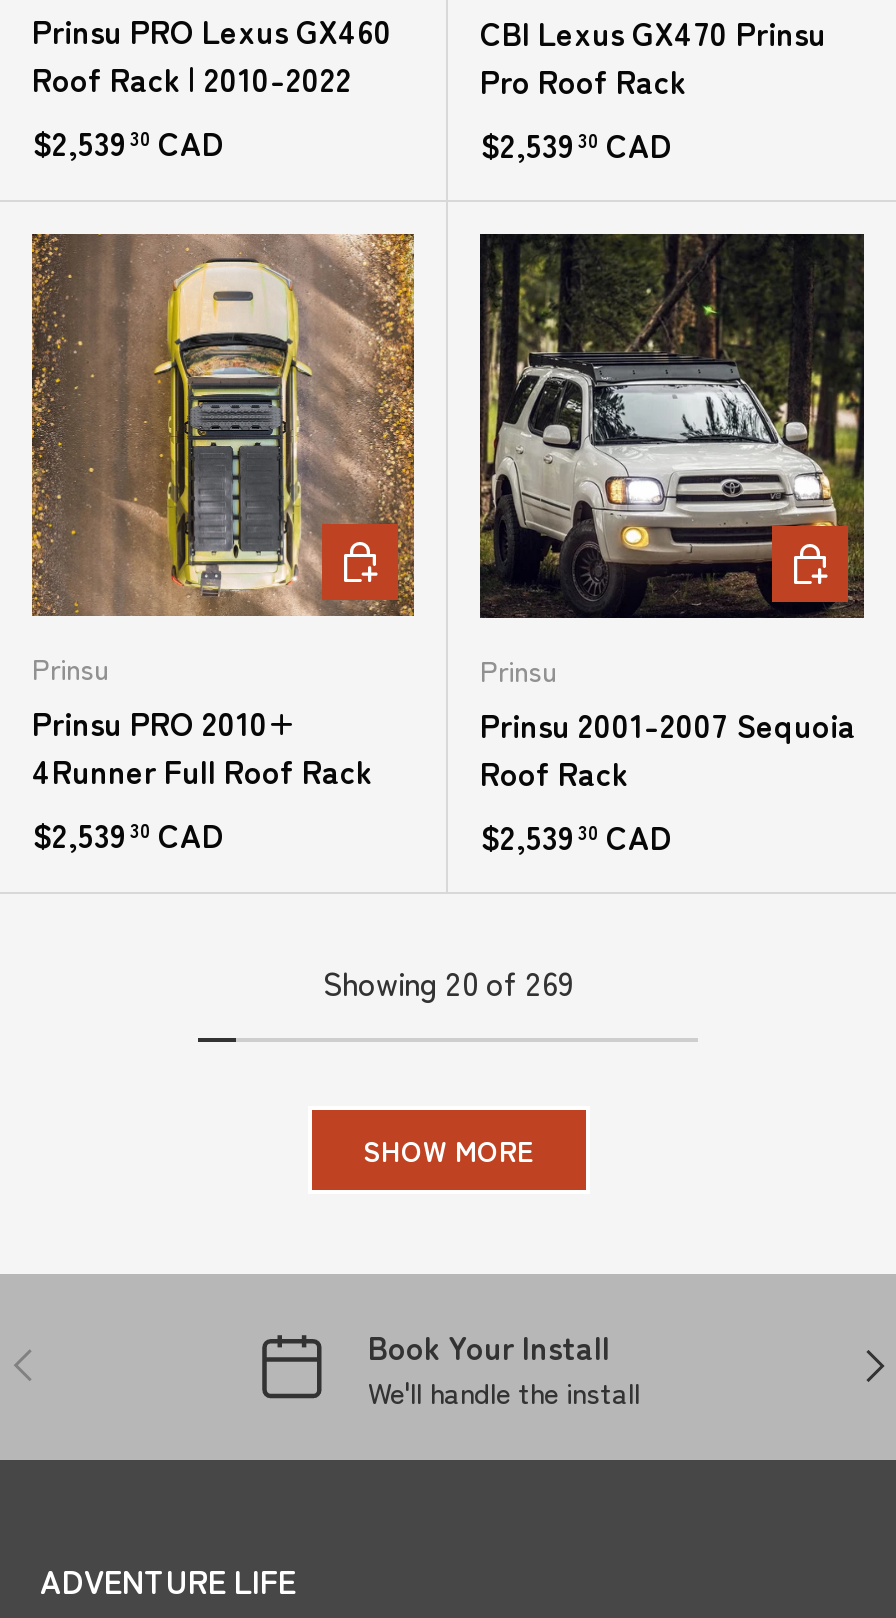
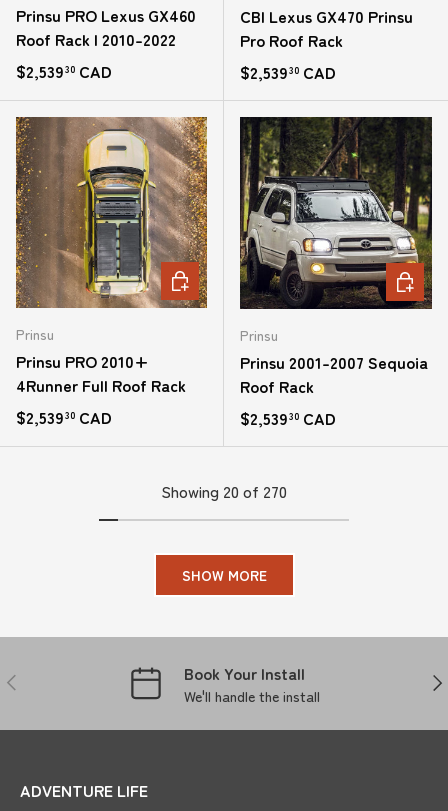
[322,958,574,1006] Showing 20 of 269 -> [161,479,287,503] Showing 20 of 270

